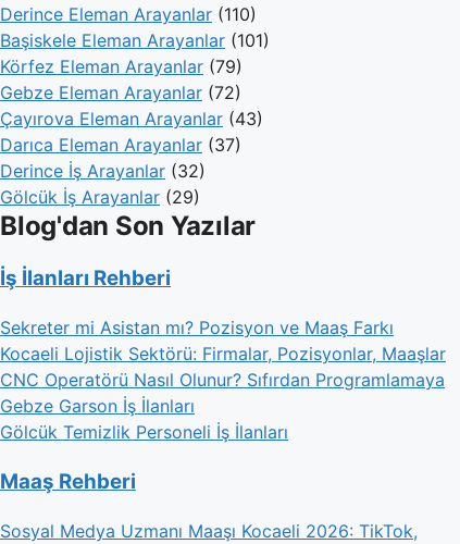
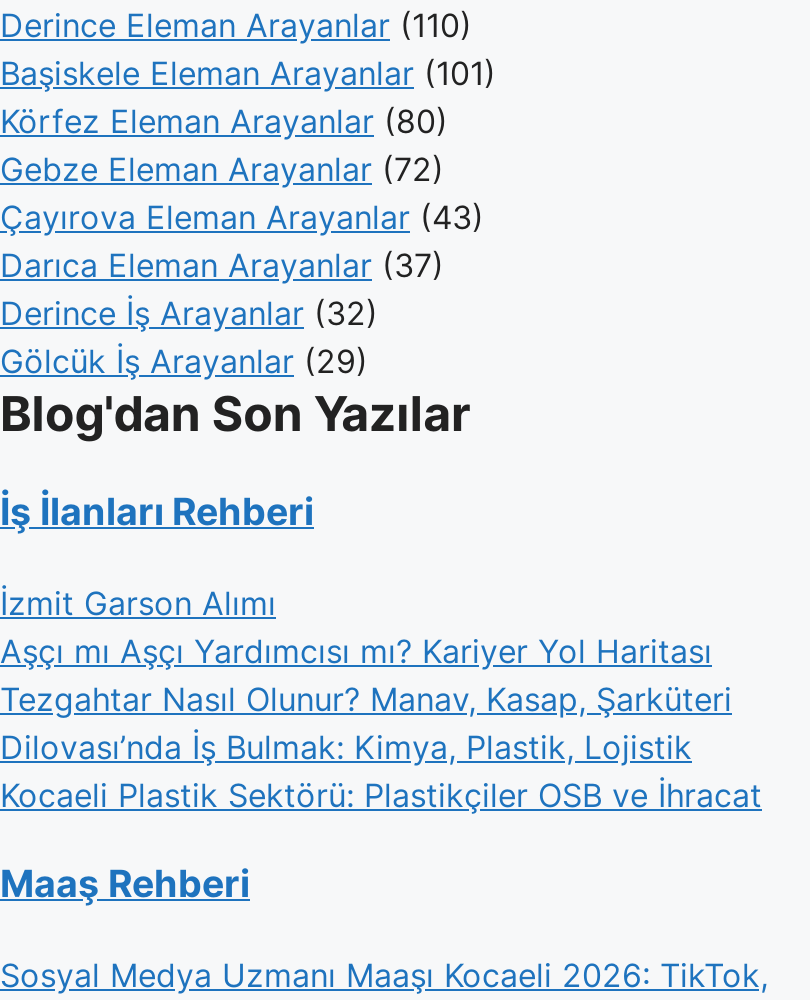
[0,55,243,77] Körfez Eleman Arayanlar (79) -> [0,101,448,141] Körfez Eleman Arayanlar (80)
[0,317,446,443] Sekreter mi Asistan mı? Pozisyon ve Maaş Farkı | Kocaeli Lojistik Sektörü: Firmalar, Pozisyonlar, Maaşlar | CNC Operatörü Nasıl Olunur? Sıfırdan Programlamaya | Gebze Garson İş İlanları | Gölcük Temizlik Personeli İş İlanları -> [0,582,762,814] İzmit Garson Alımı | Aşçı mı Aşçı Yardımcısı mı? Kariyer Yol Haritası | Tezgahtar Nasıl Olunur? Manav, Kasap, Şarküteri | Dilovası’nda İş Bulmak: Kimya, Plastik, Lojistik | Kocaeli Plastik Sektörü: Plastikçiler OSB ve İhracat

